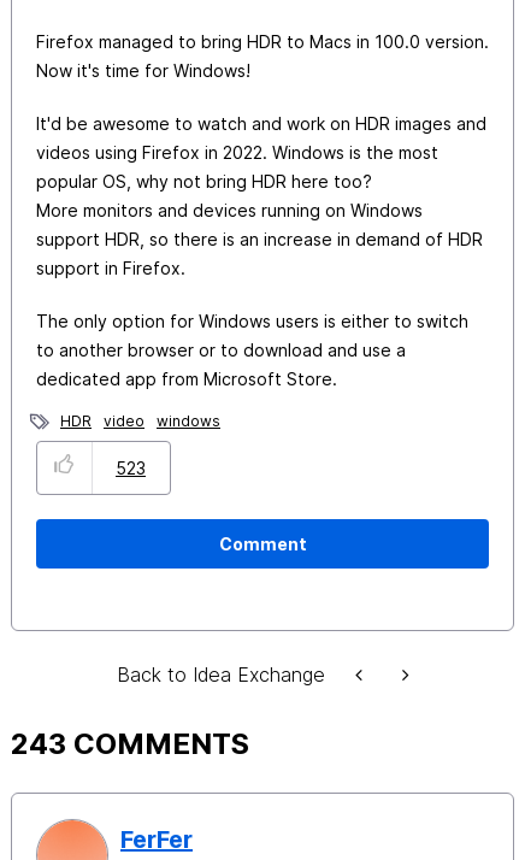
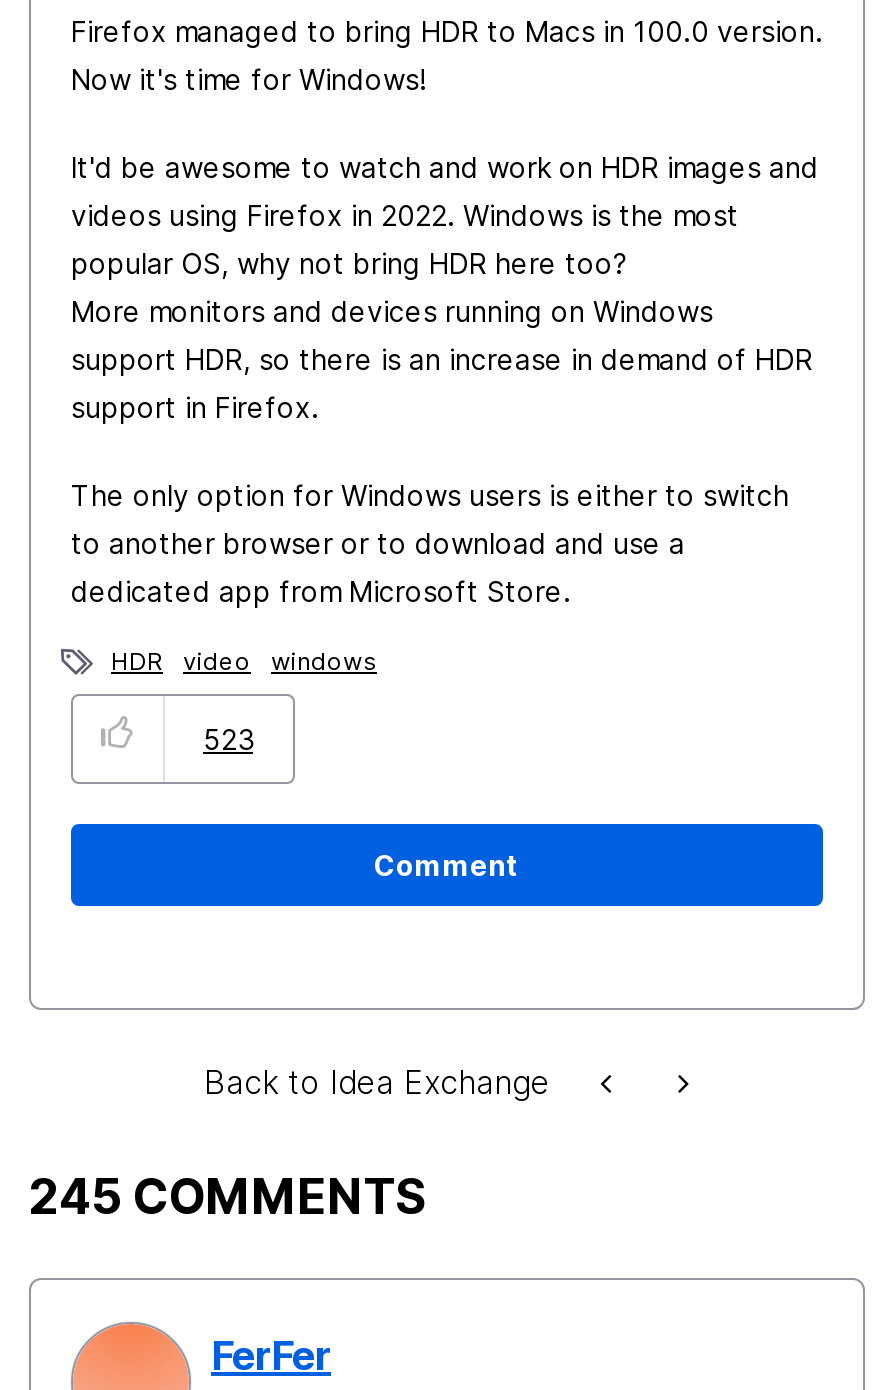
[11,726,249,761] 243 COMMENTS -> [29,1168,425,1226] 245 COMMENTS

